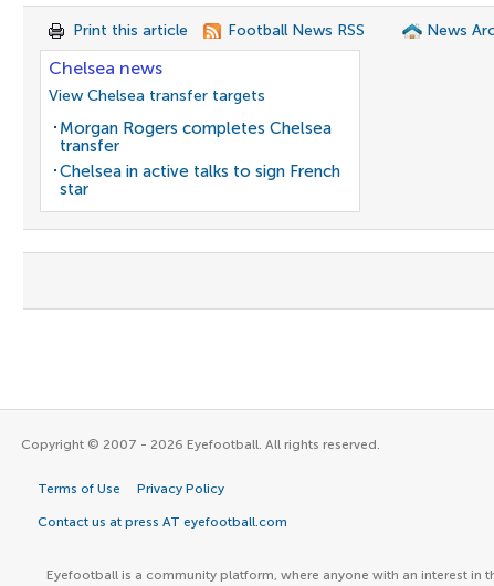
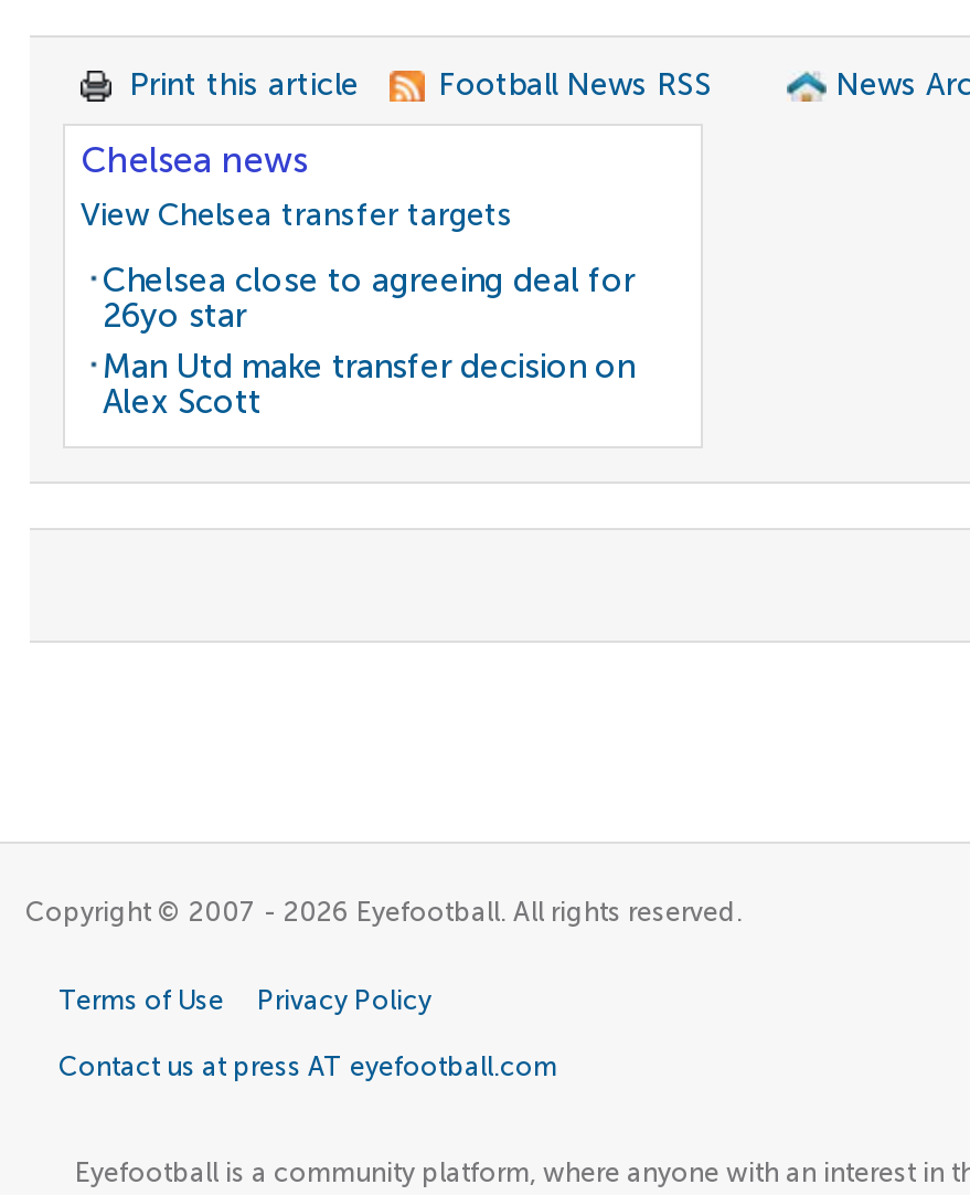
[60,118,340,199] Morgan Rogers completes Chelsea | transfer | Chelsea in active talks to sign French | star -> [103,261,635,422] Chelsea close to agreeing deal for | 26yo star | Man Utd make transfer decision on | Alex Scott

